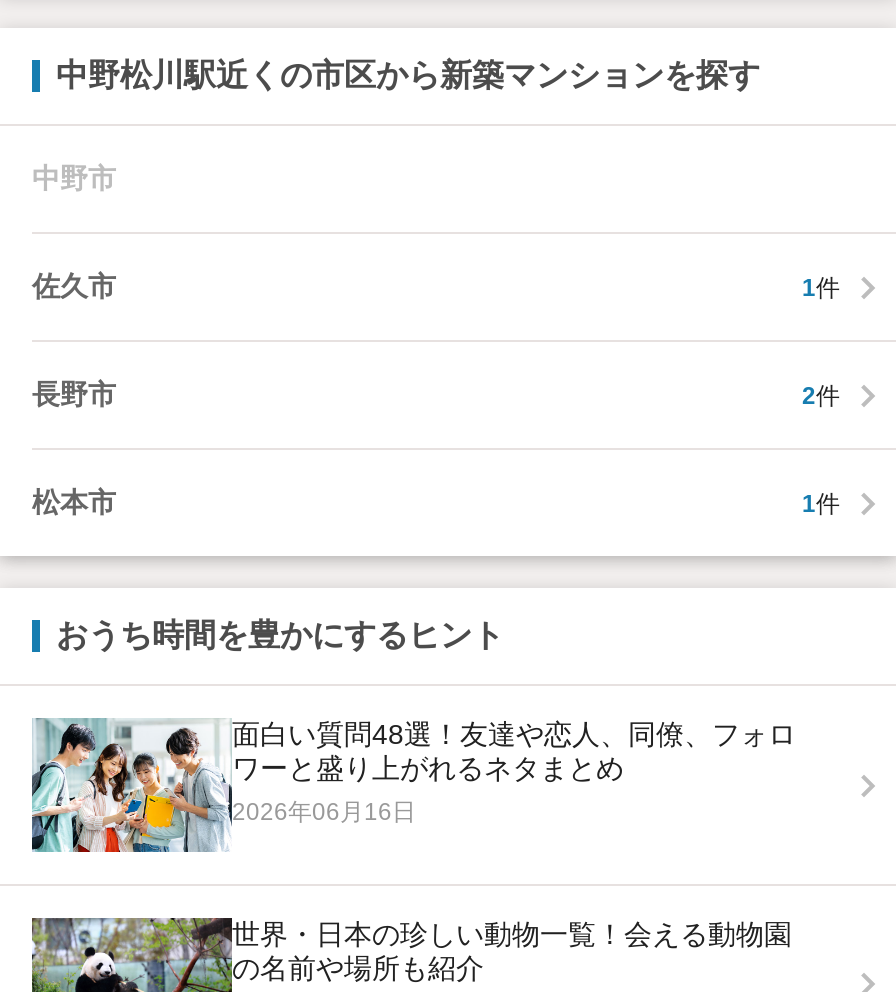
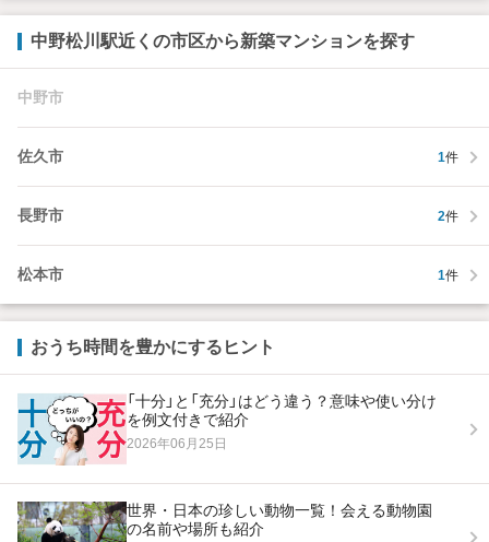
[30,716,796,854] [image] | 面白い質問48選！友達や恋人、同僚、フォロ | ワーと盛り上がれるネタまとめ | 2026年06月16日 -> [17,392,437,466] [image] | 「十分」と「充分」はどう違う？意味や使い分け | を例文付きで紹介 | 2026年06月25日

